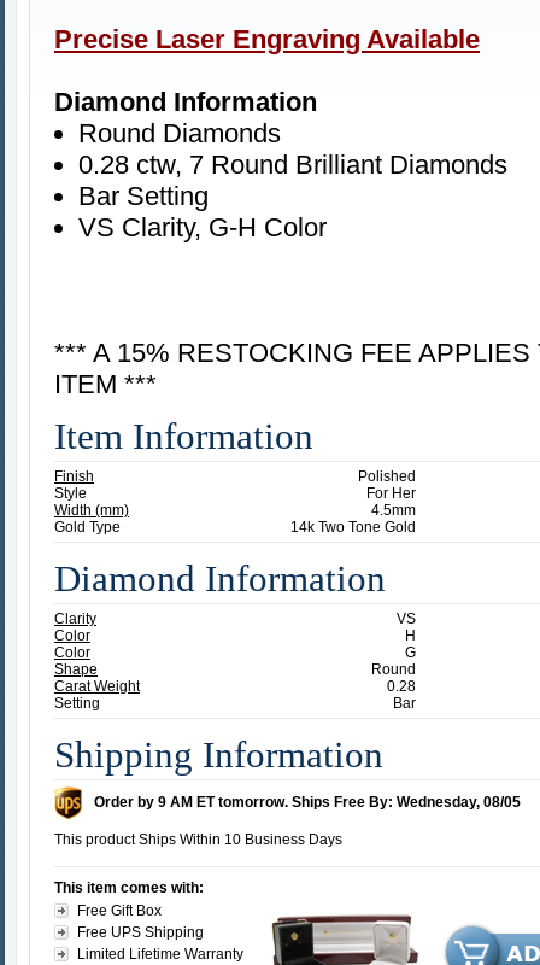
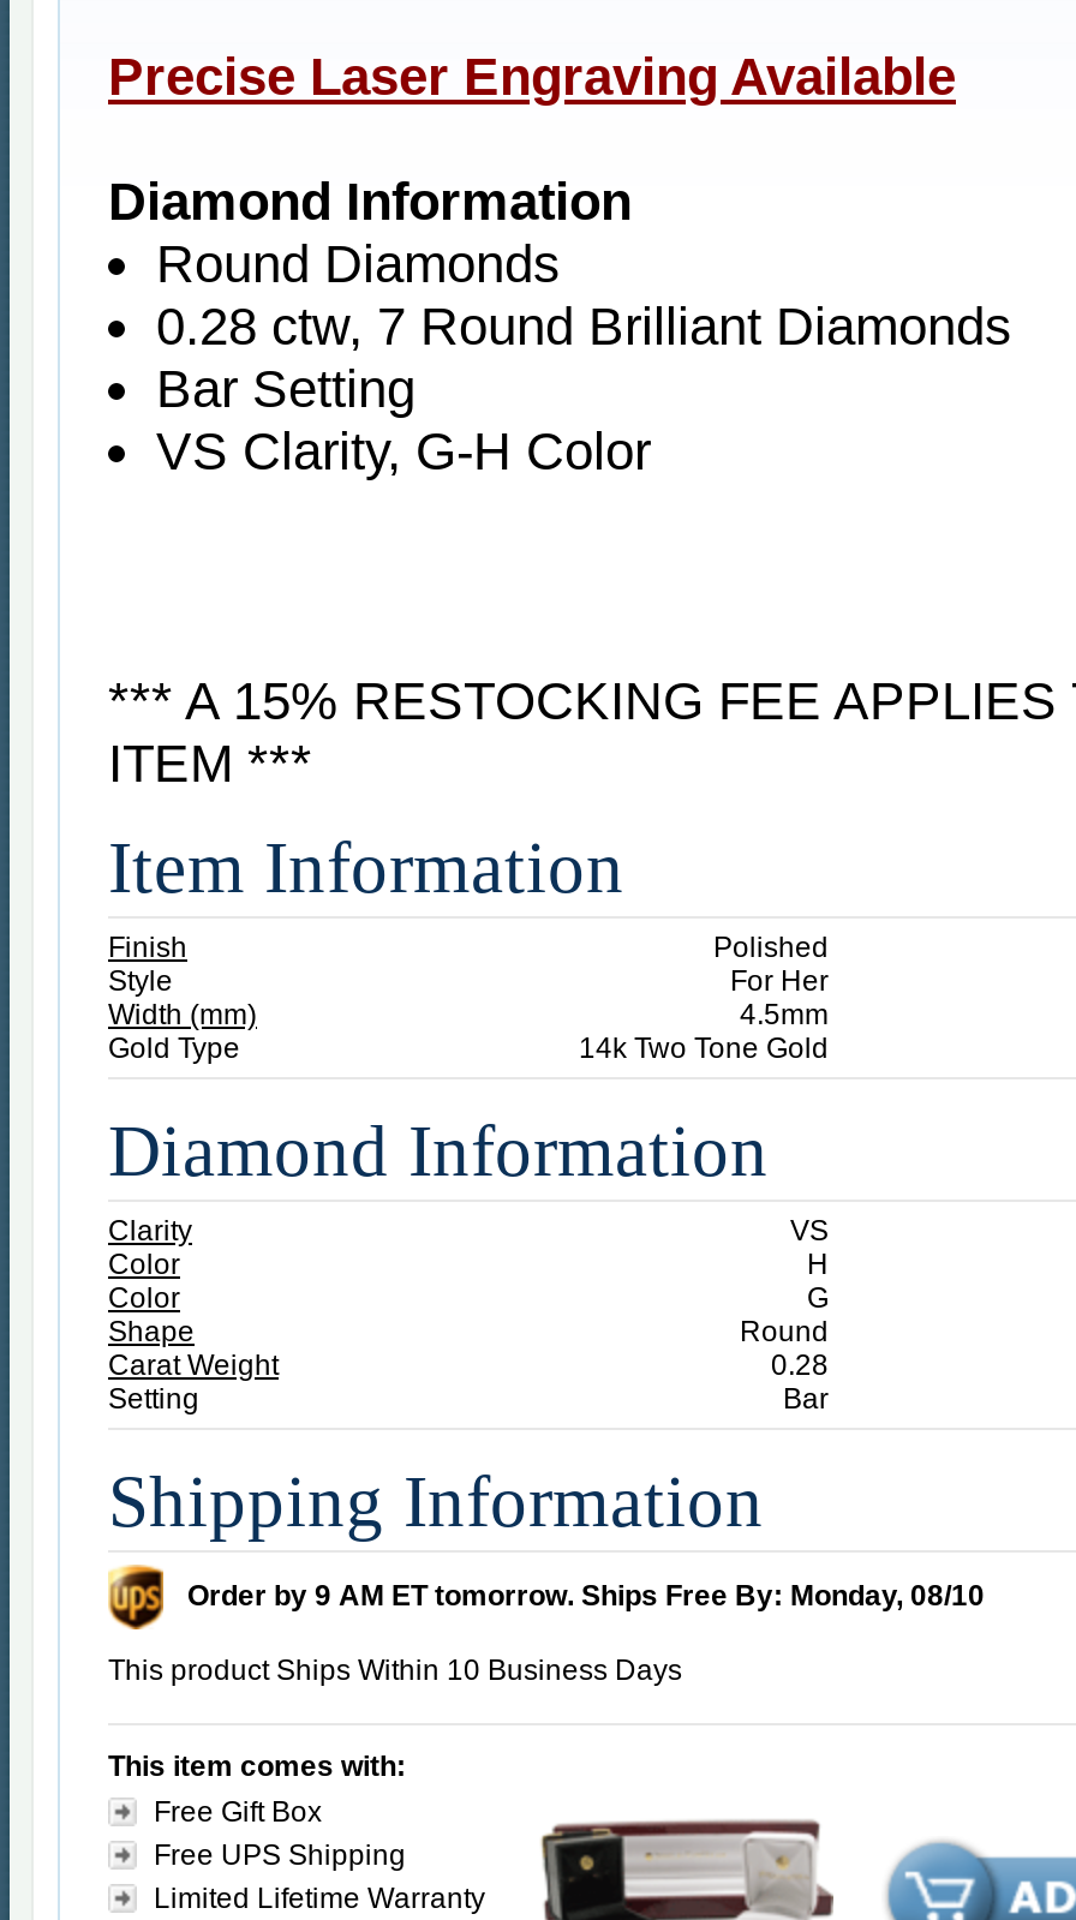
[94,794,521,811] Order by 9 AM ET tomorrow. Ships Free By: Wednesday, 08/05 -> [187,1579,985,1613] Order by 9 AM ET tomorrow. Ships Free By: Monday, 08/10

